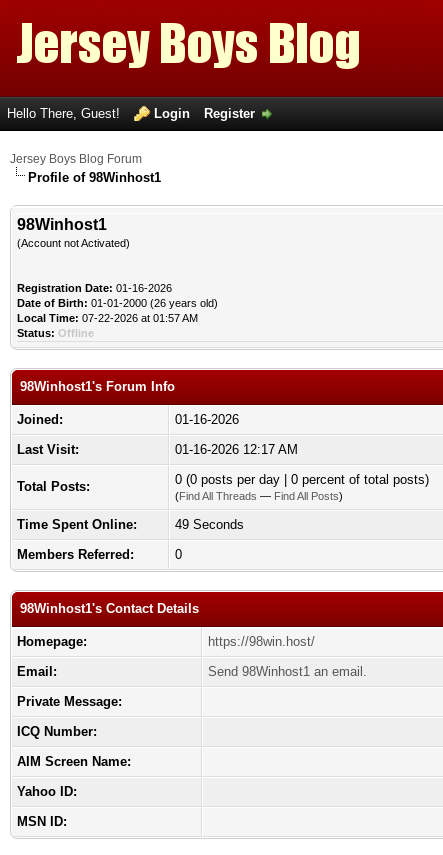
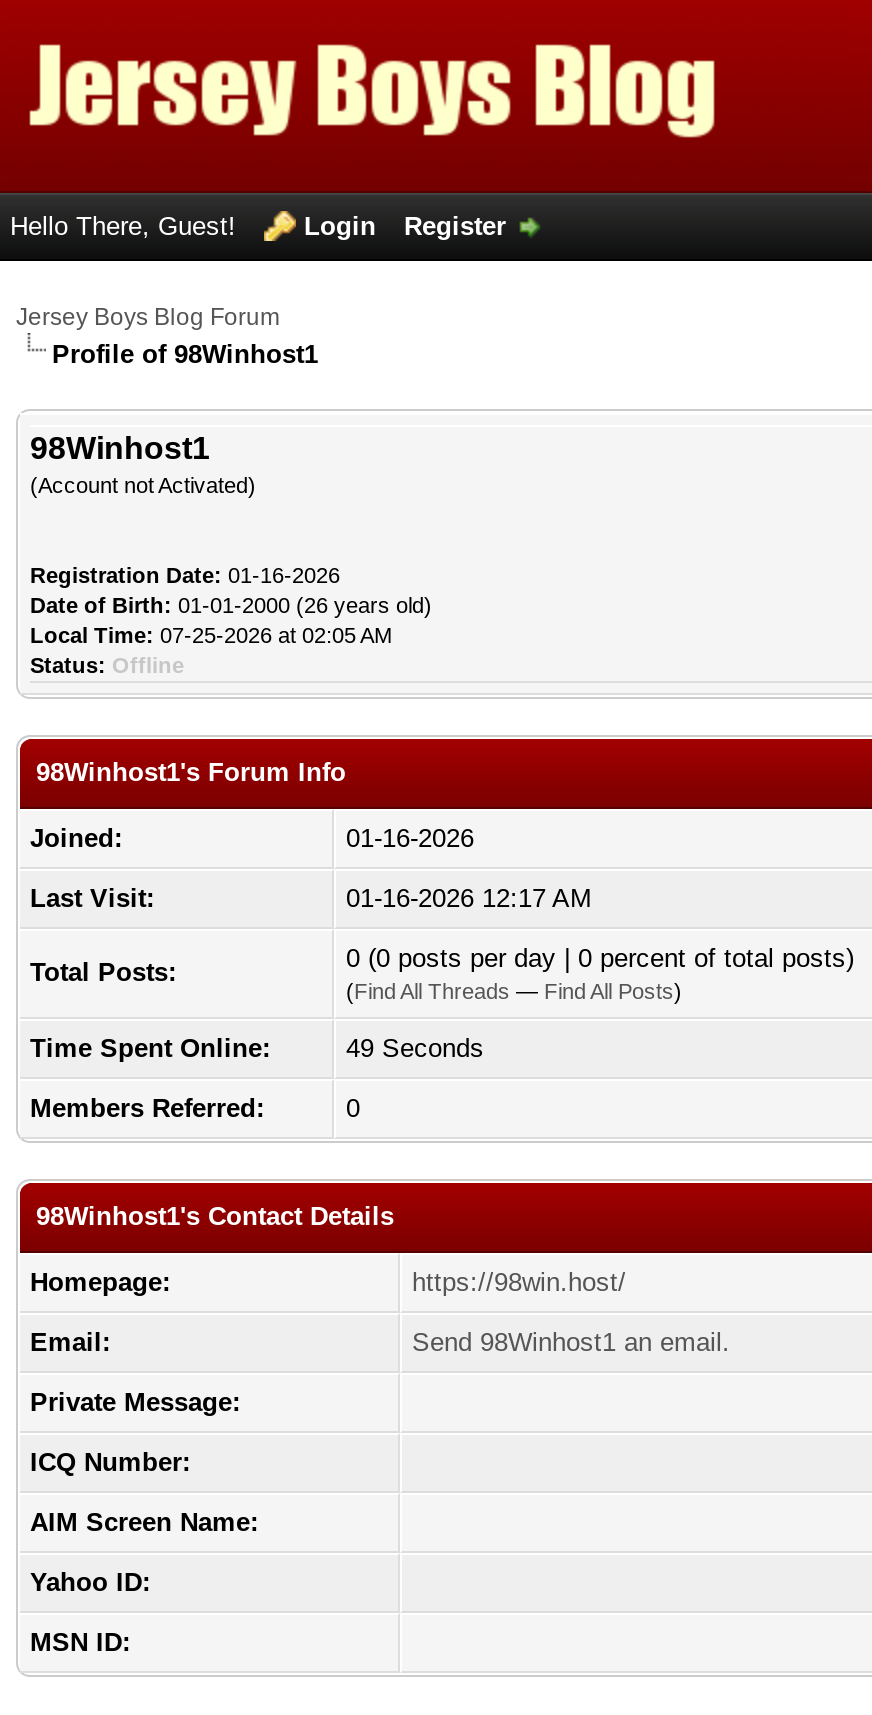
[17,312,198,324] Local Time: 07-22-2026 at 01:57 AM -> [30,623,392,647] Local Time: 07-25-2026 at 02:05 AM

